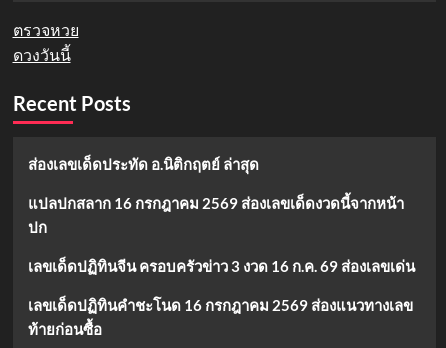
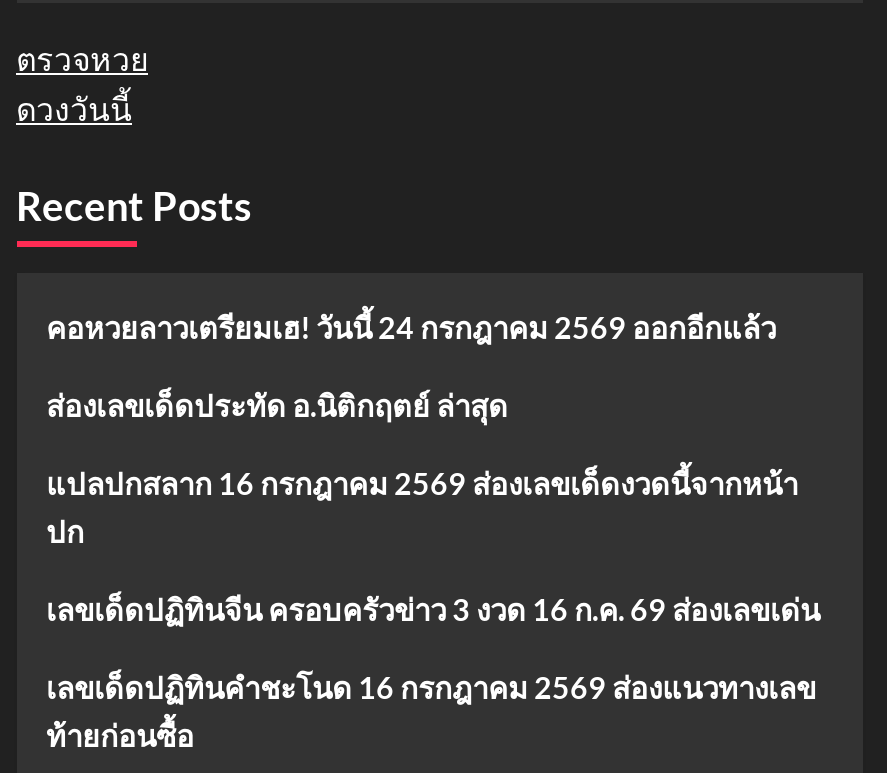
none -> [46,309,776,345] คอหวยลาวเตรียมเฮ! วันนี้ 24 กรกฎาคม 2569 ออกอีกแล้ว

